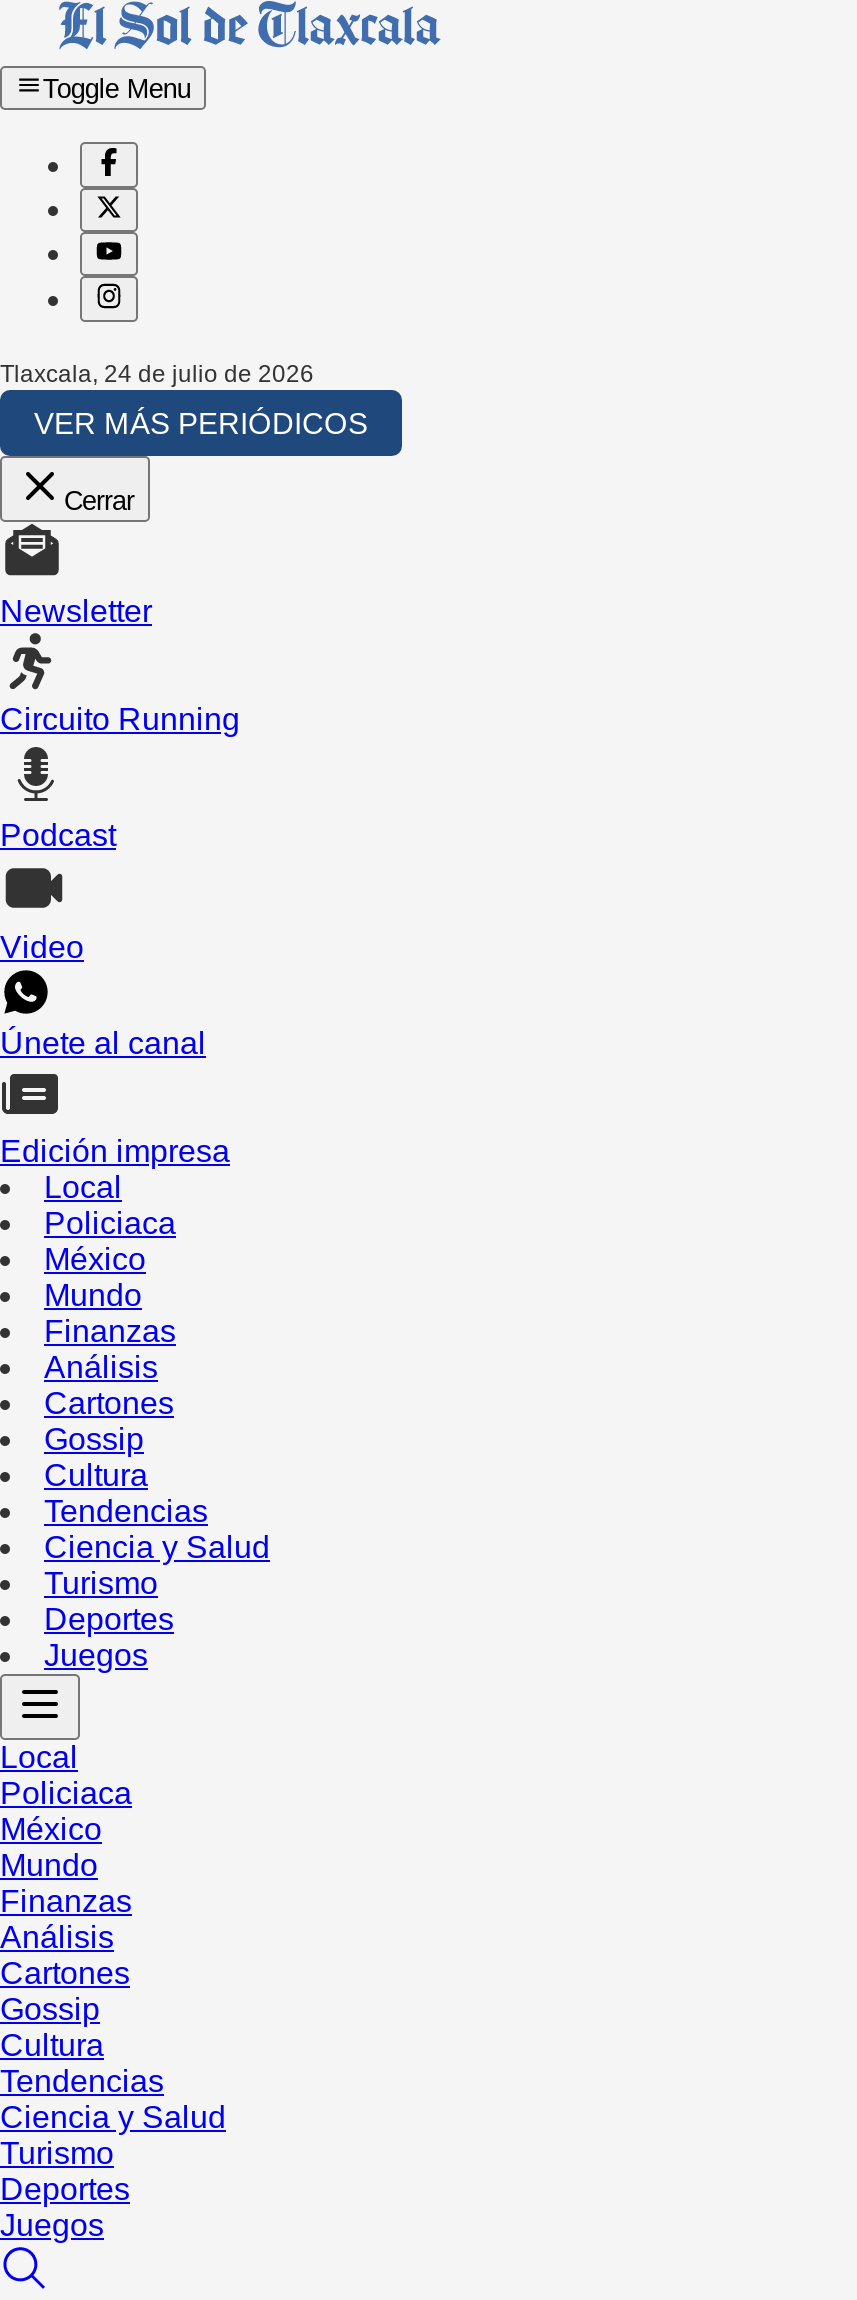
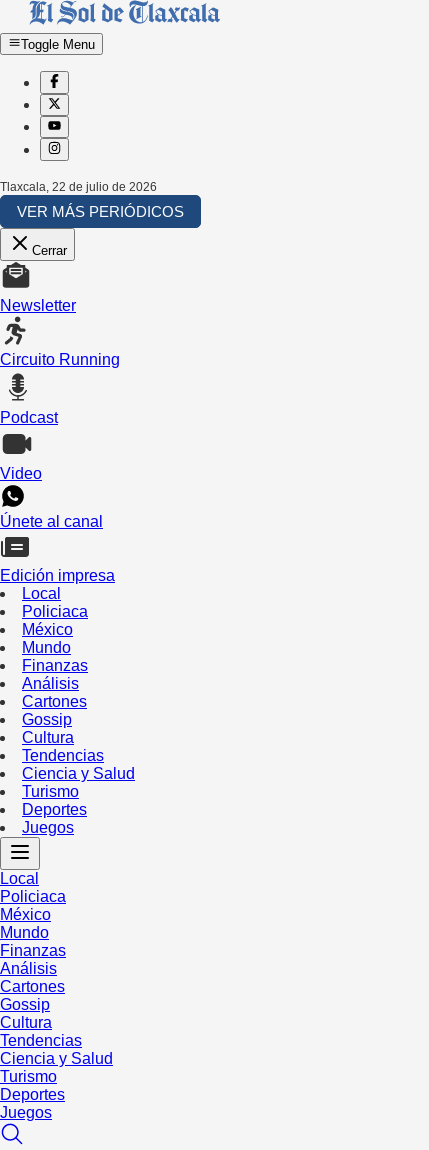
[0,359,314,387] Tlaxcala, 24 de julio de 2026 -> [0,180,157,194] Tlaxcala, 22 de julio de 2026

